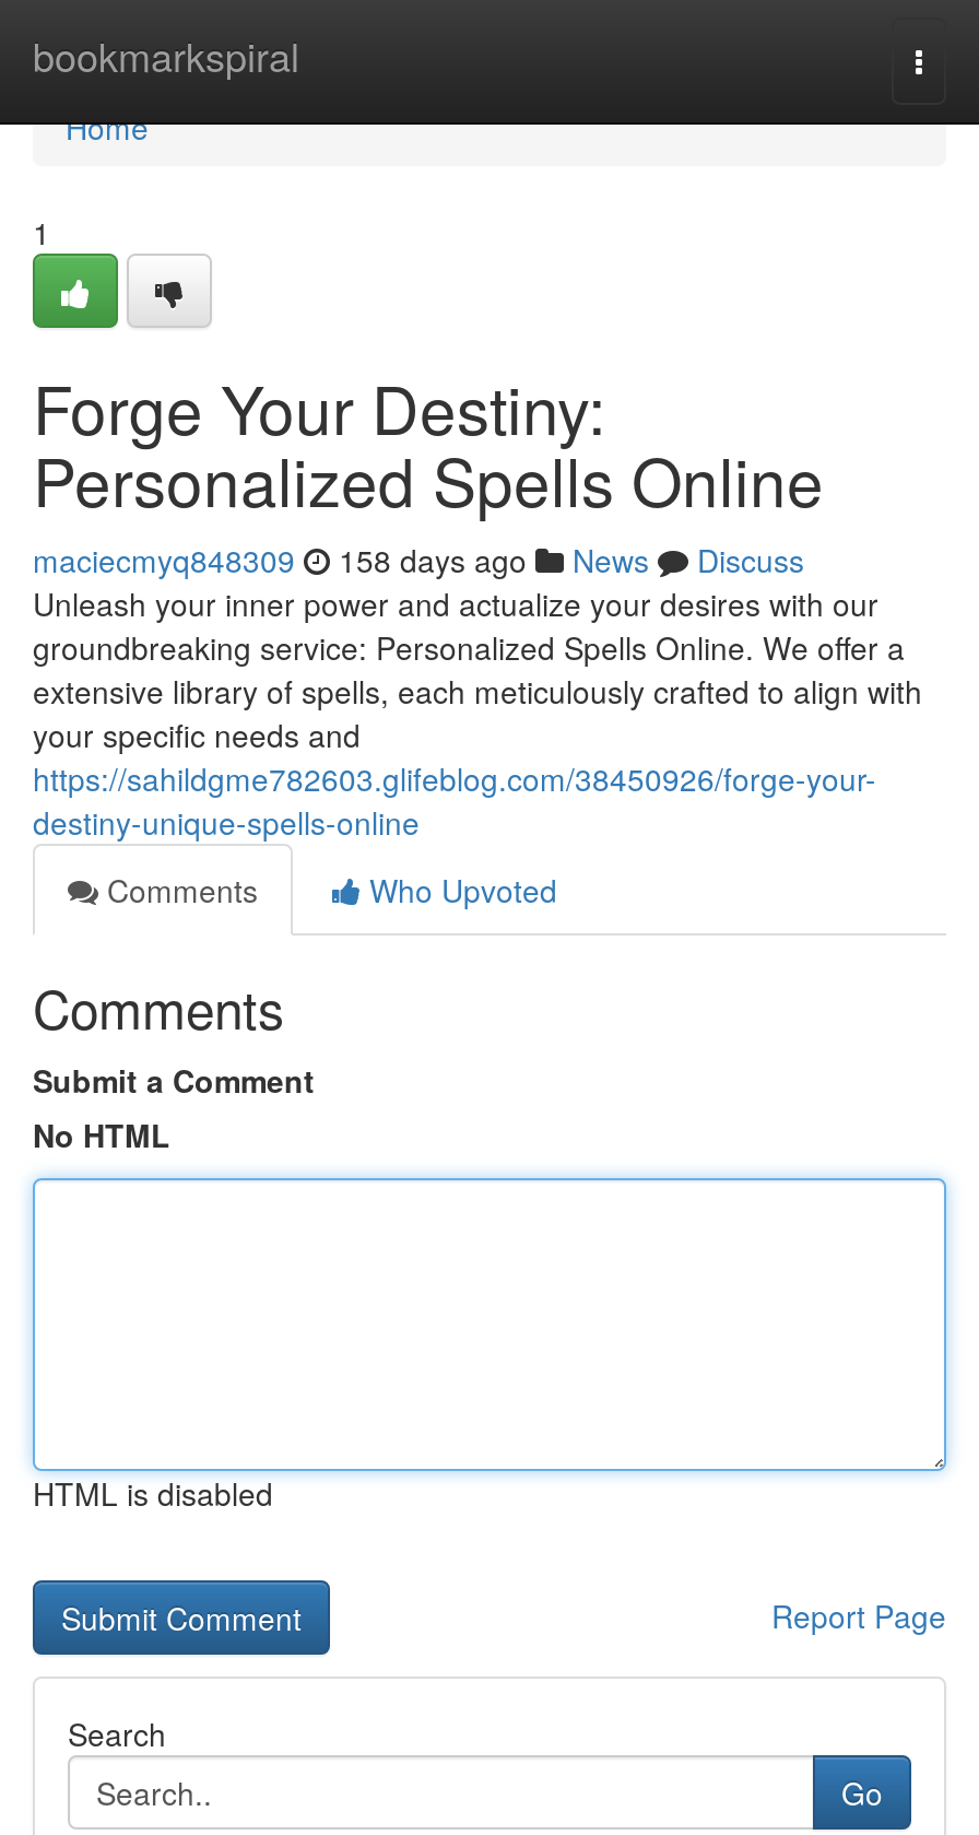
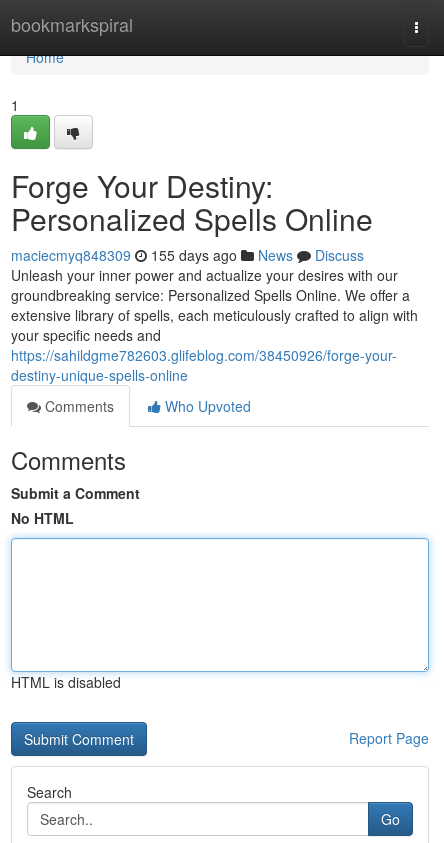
[33,538,804,581] maciecmyq848309 158 days ago News Discuss -> [11,245,364,265] maciecmyq848309 155 days ago News Discuss

